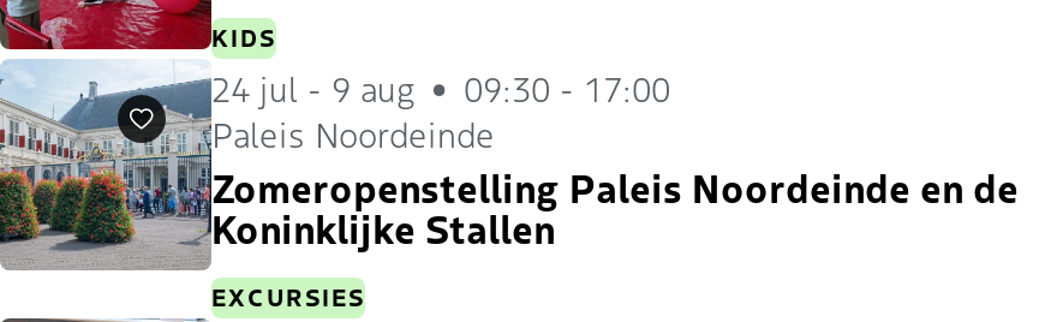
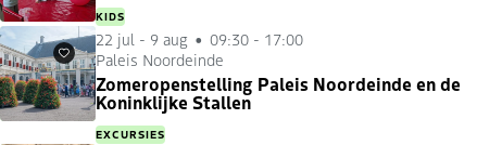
[211,63,670,111] 24 jul - 9 aug 09:30 - 17:00 -> [96,28,303,50] 22 jul - 9 aug 09:30 - 17:00

